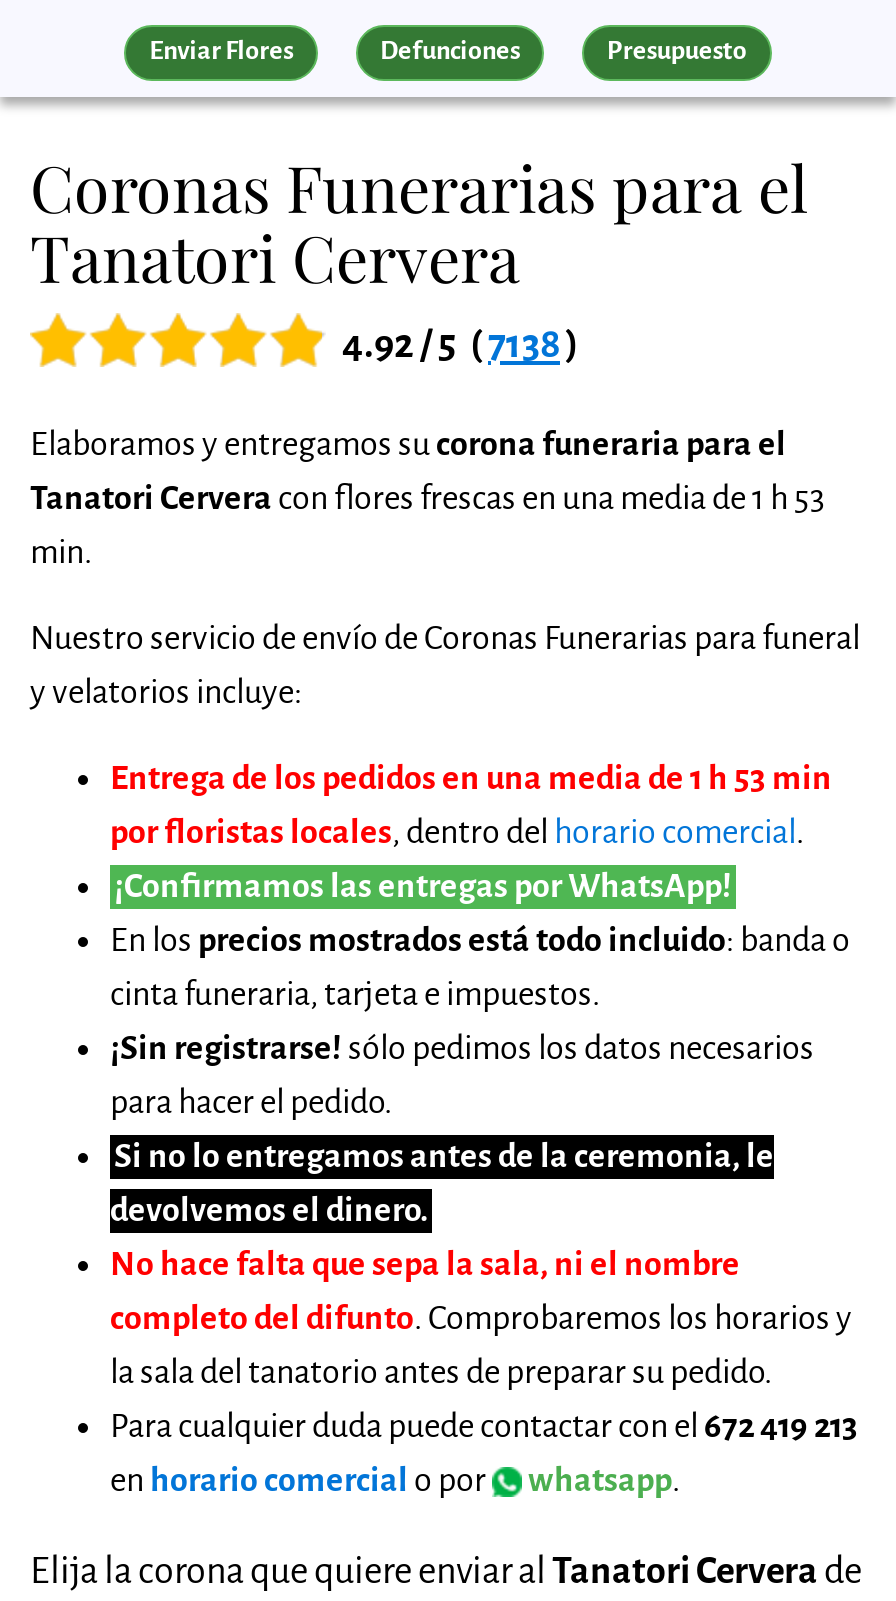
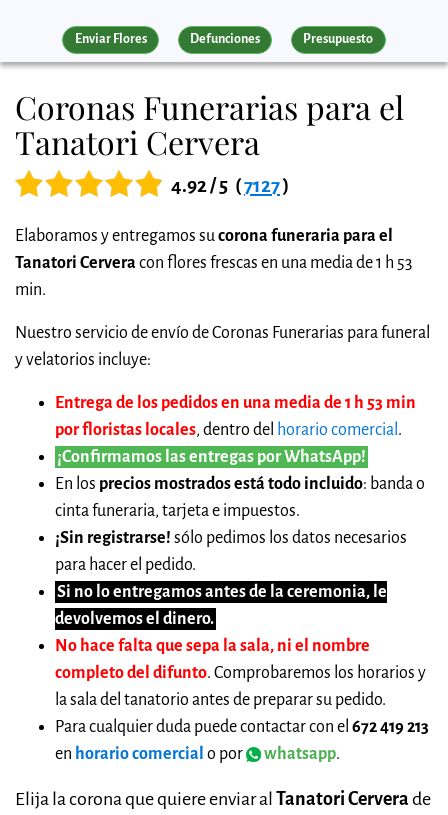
[342,323,578,365] 4.92 / 5 (7138) -> [171,175,289,196] 4.92 / 5 (7127)

